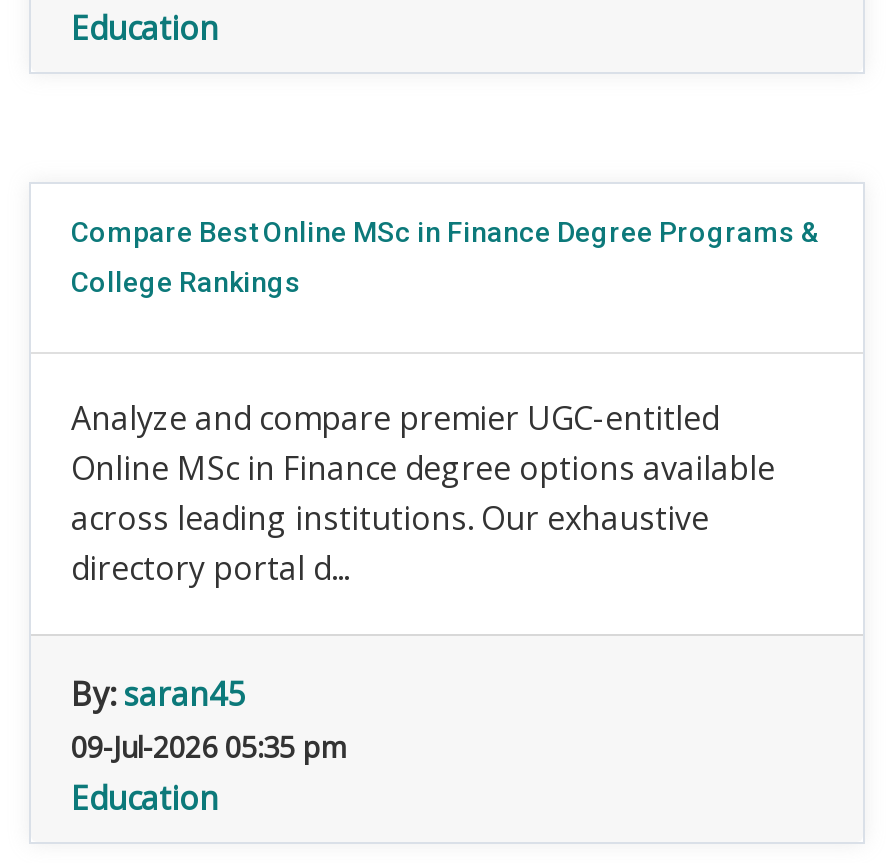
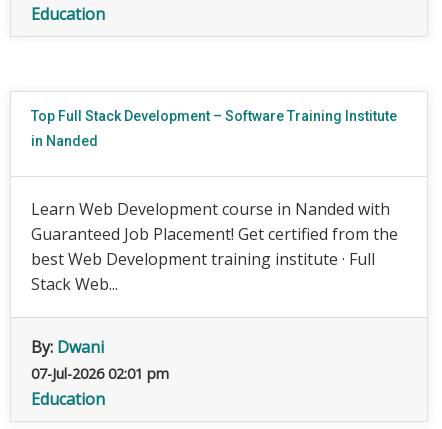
[71,216,819,248] Compare Best Online MSc in Finance Degree Programs & -> [31,108,397,124] Top Full Stack Development – Software Training Institute
[71,266,301,298] College Rankings -> [31,133,98,149] in Nanded
[71,396,775,590] Analyze and compare premier UGC-entitled | Online MSc in Finance degree options available | across leading institutions. Our exhaustive | directory portal d... -> [31,198,398,295] Learn Web Development course in Nanded with | Guaranteed Job Placement! Get certified from the | best Web Development training institute · Full | Stack Web...
[71,672,347,766] By: saran45 | 09-Jul-2026 05:35 pm -> [31,336,169,383] By: Dwani | 07-Jul-2026 02:01 pm

